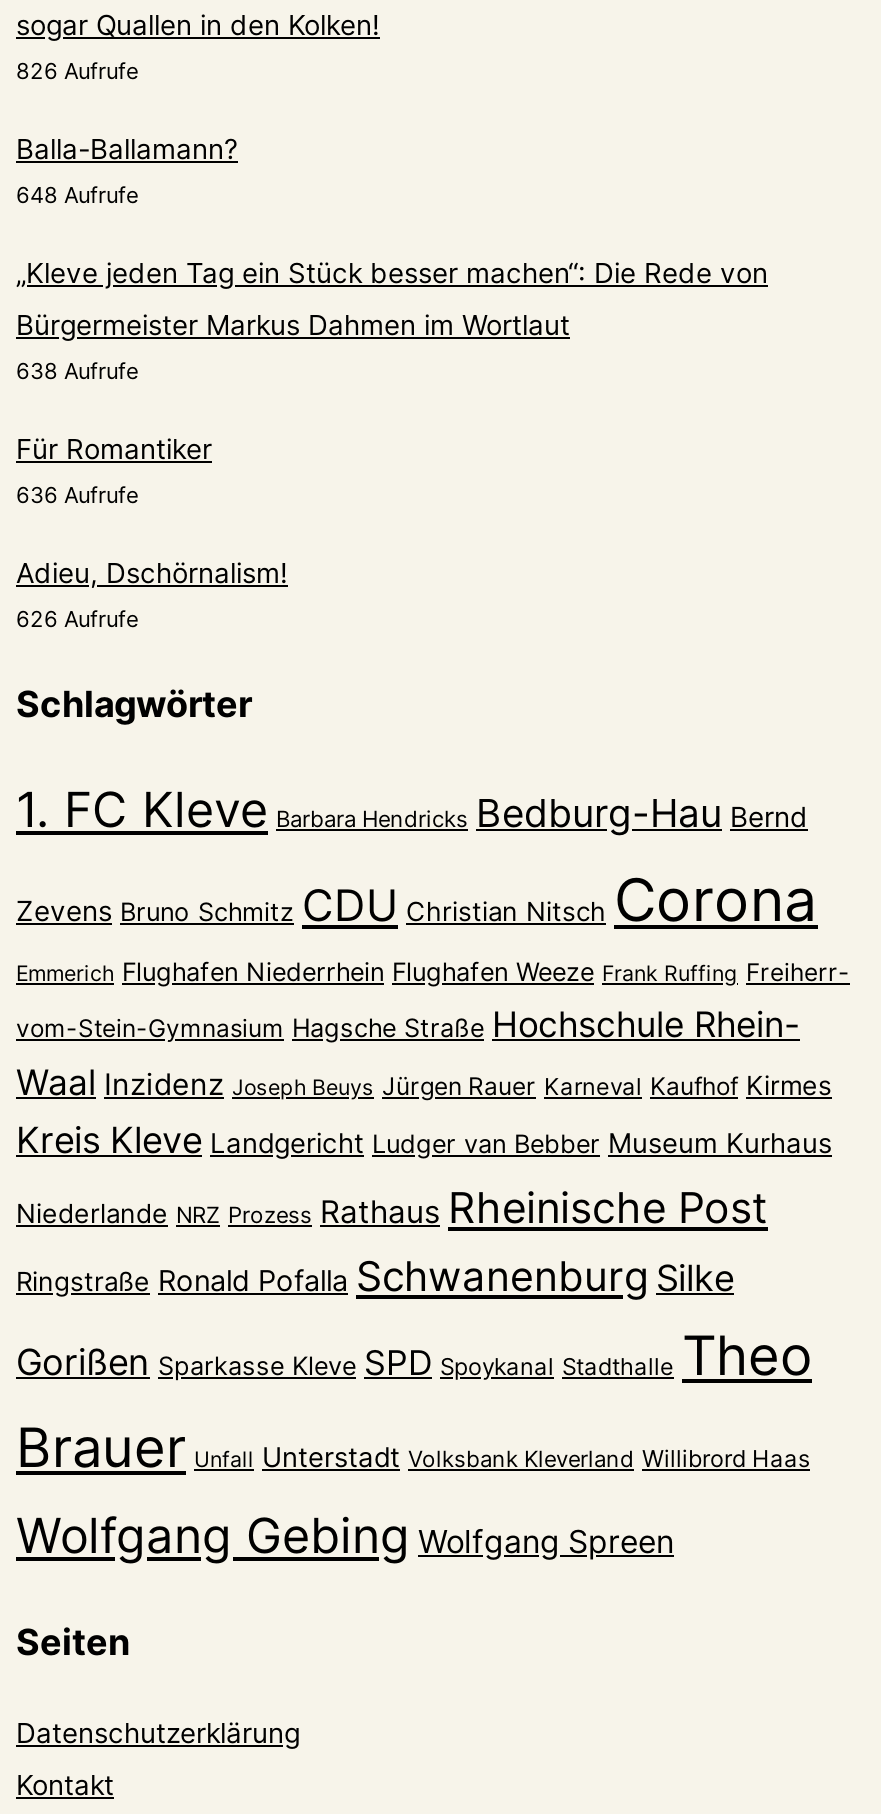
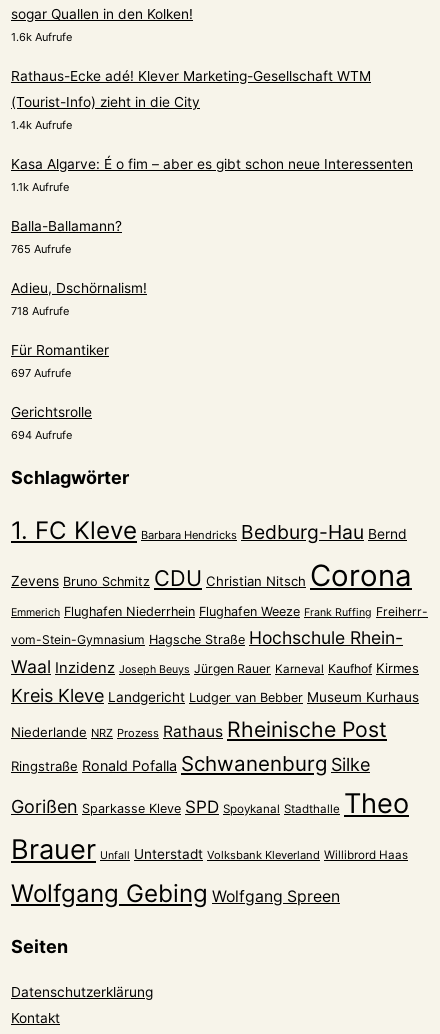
[16,57,138,85] 826 Aufrufe -> [11,30,413,194] 1.6k Aufrufe | Rathaus-Ecke adé! Klever Marketing-Gesellschaft WTM | (Tourist-Info) zieht in die City | 1.4k Aufrufe | Kasa Algarve: É o fim – aber es gibt schon neue Interessenten | 1.1k Aufrufe
moved [16,133,238,165] -> [11,218,122,234]: Balla-Ballamann?
[16,181,768,509] 648 Aufrufe | „Kleve jeden Tag ein Stück besser machen“: Die Rede von | Bürgermeister Markus Dahmen im Wortlaut | 638 Aufrufe | 636 Aufrufe -> [11,242,71,256] 765 Aufrufe
moved [16,433,212,465] -> [11,342,109,358]: Für Romantiker
[16,605,138,633] 626 Aufrufe -> [11,304,92,442] 718 Aufrufe | 697 Aufrufe | Gerichtsrolle | 694 Aufrufe

